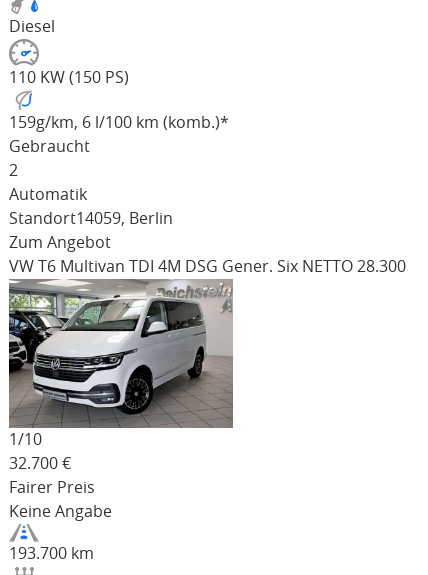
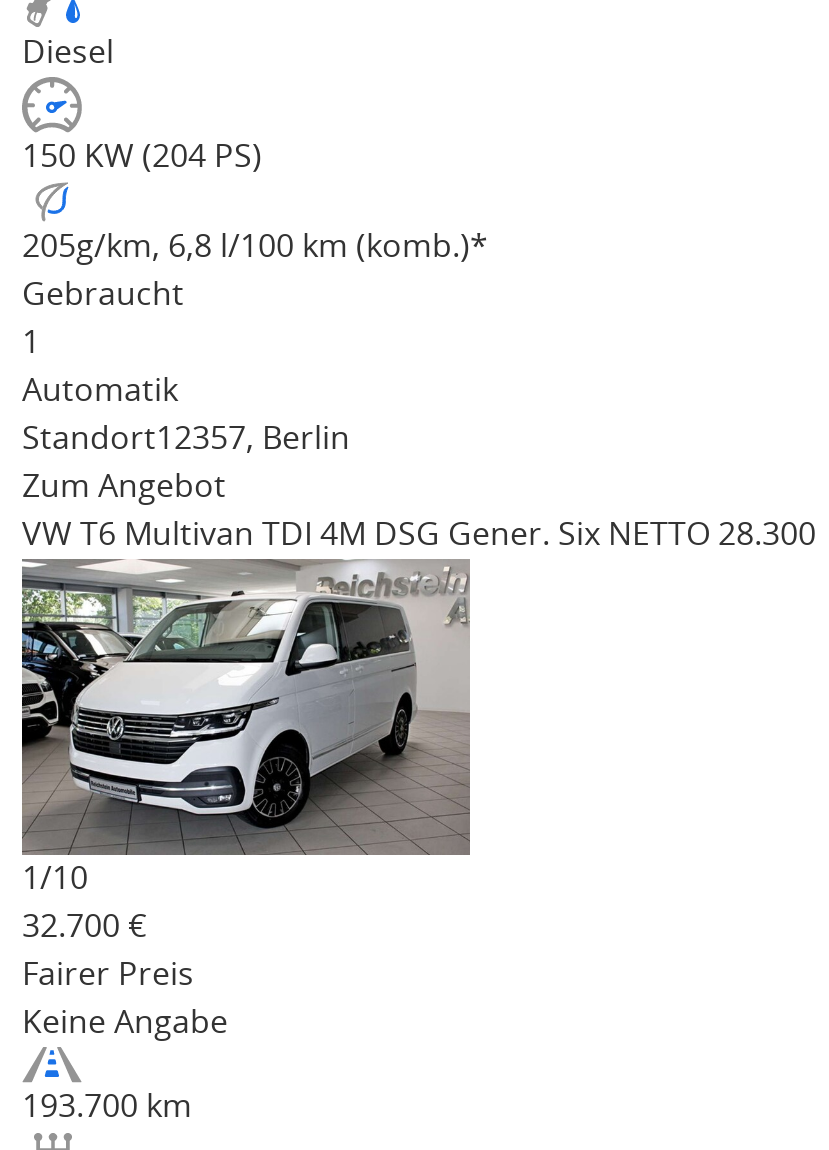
[9,68,129,87] 110 KW (150 PS) -> [22,136,262,174] 150 KW (204 PS)
[9,113,229,132] 159g/km, 6 l/100 km (komb.)* -> [22,226,488,264] 205g/km, 6,8 l/100 km (komb.)*
[9,161,18,180] 2 -> [22,322,40,360] 1
[9,209,173,228] Standort14059, Berlin -> [22,418,350,456] Standort12357, Berlin

